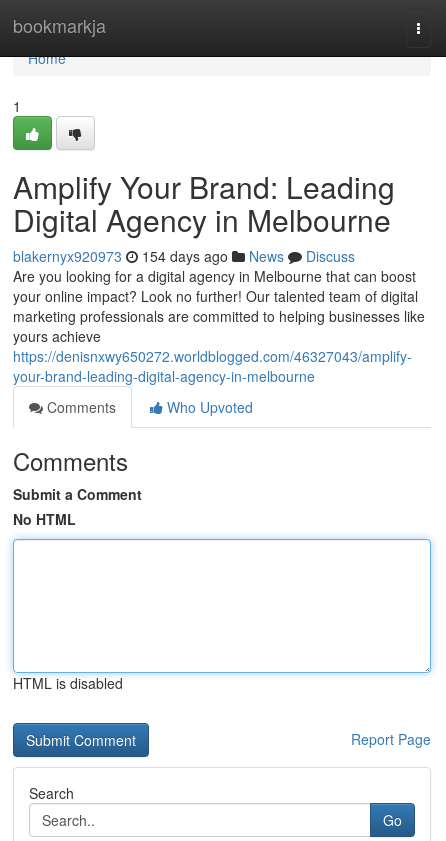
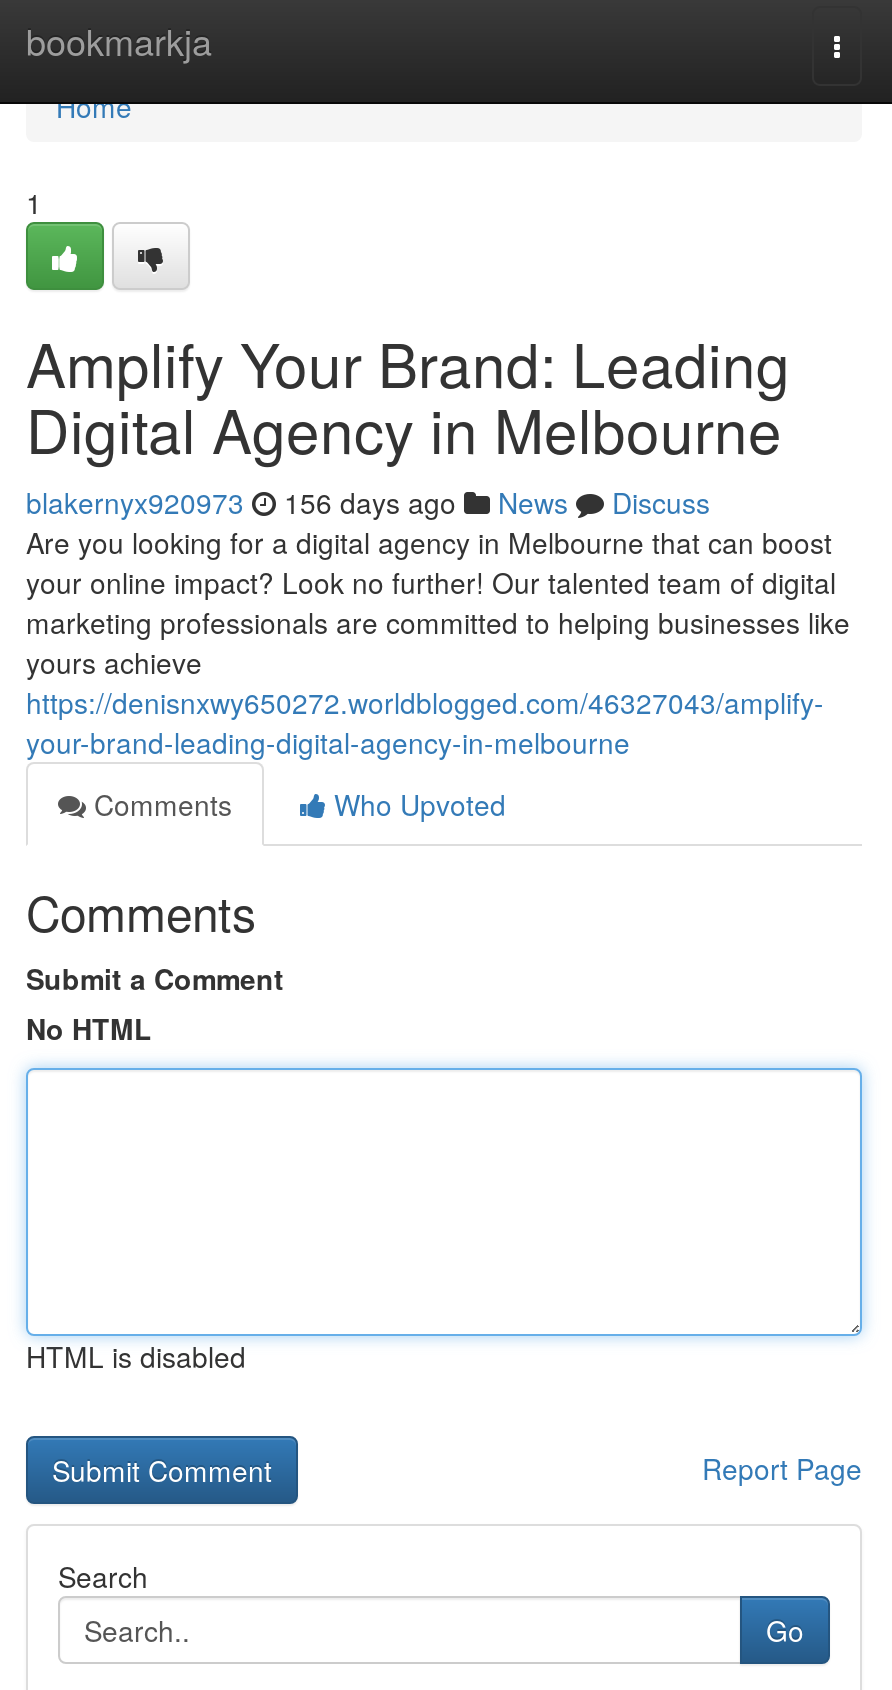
[13,246,355,266] blakernyx920973 154 days ago News Discuss -> [26,482,710,522] blakernyx920973 156 days ago News Discuss

